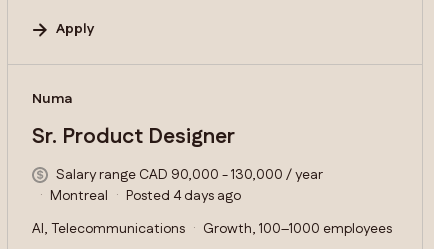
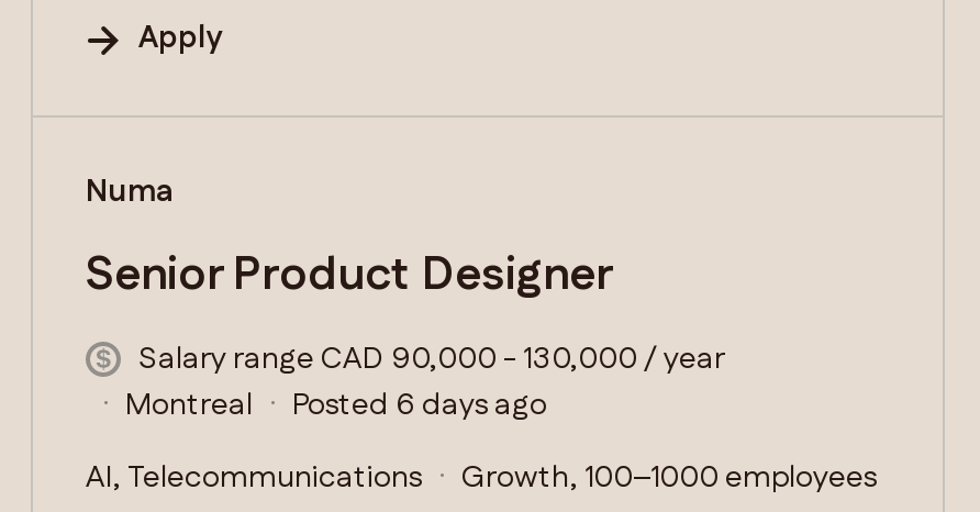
[32,122,235,152] Sr. Product Designer -> [86,243,613,309] Senior Product Designer
[126,186,241,206] Posted 4 days ago -> [292,383,547,427] Posted 6 days ago

